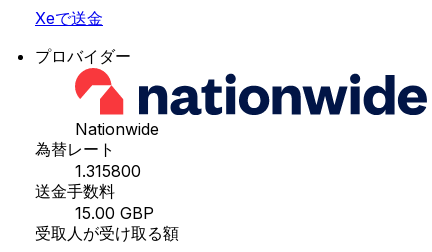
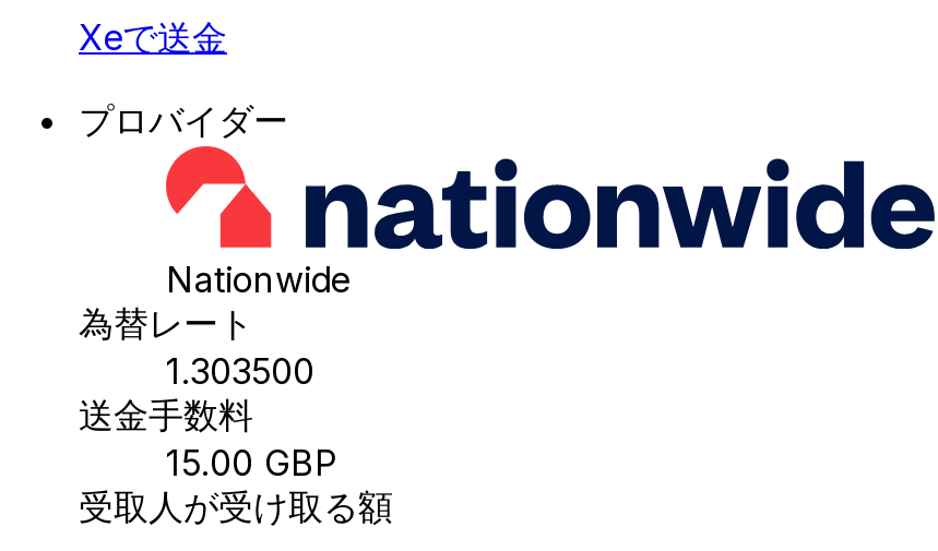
[75,161,141,181] 1.315800 -> [166,349,314,393] 1.303500

